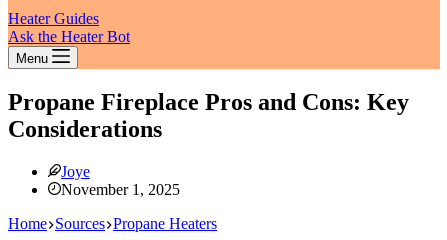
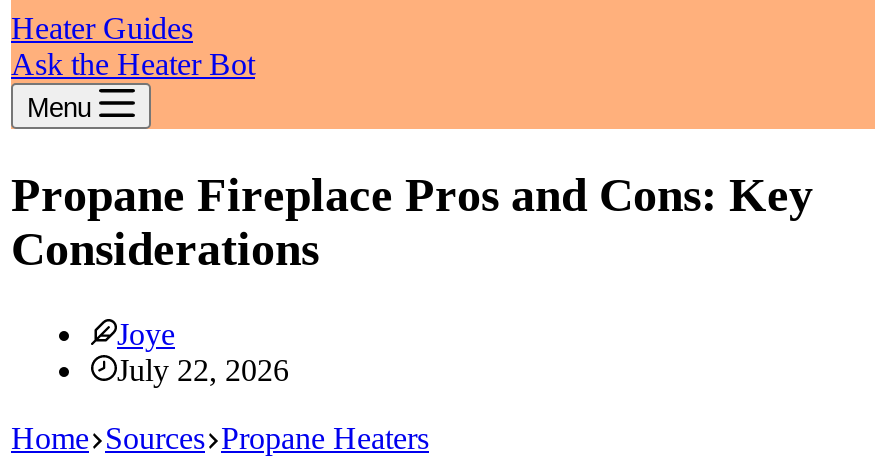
[61,181,180,198] November 1, 2025 -> [117,353,289,387] July 22, 2026

